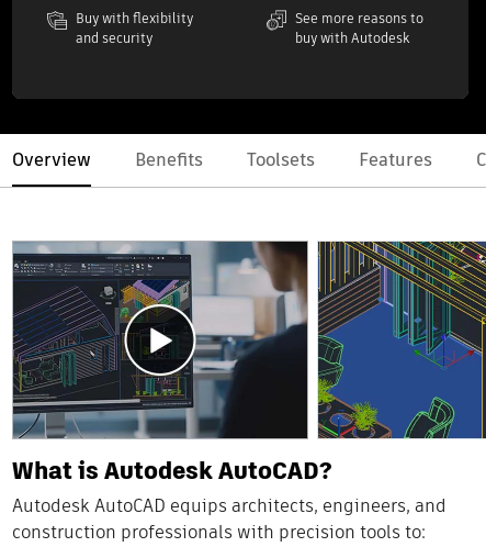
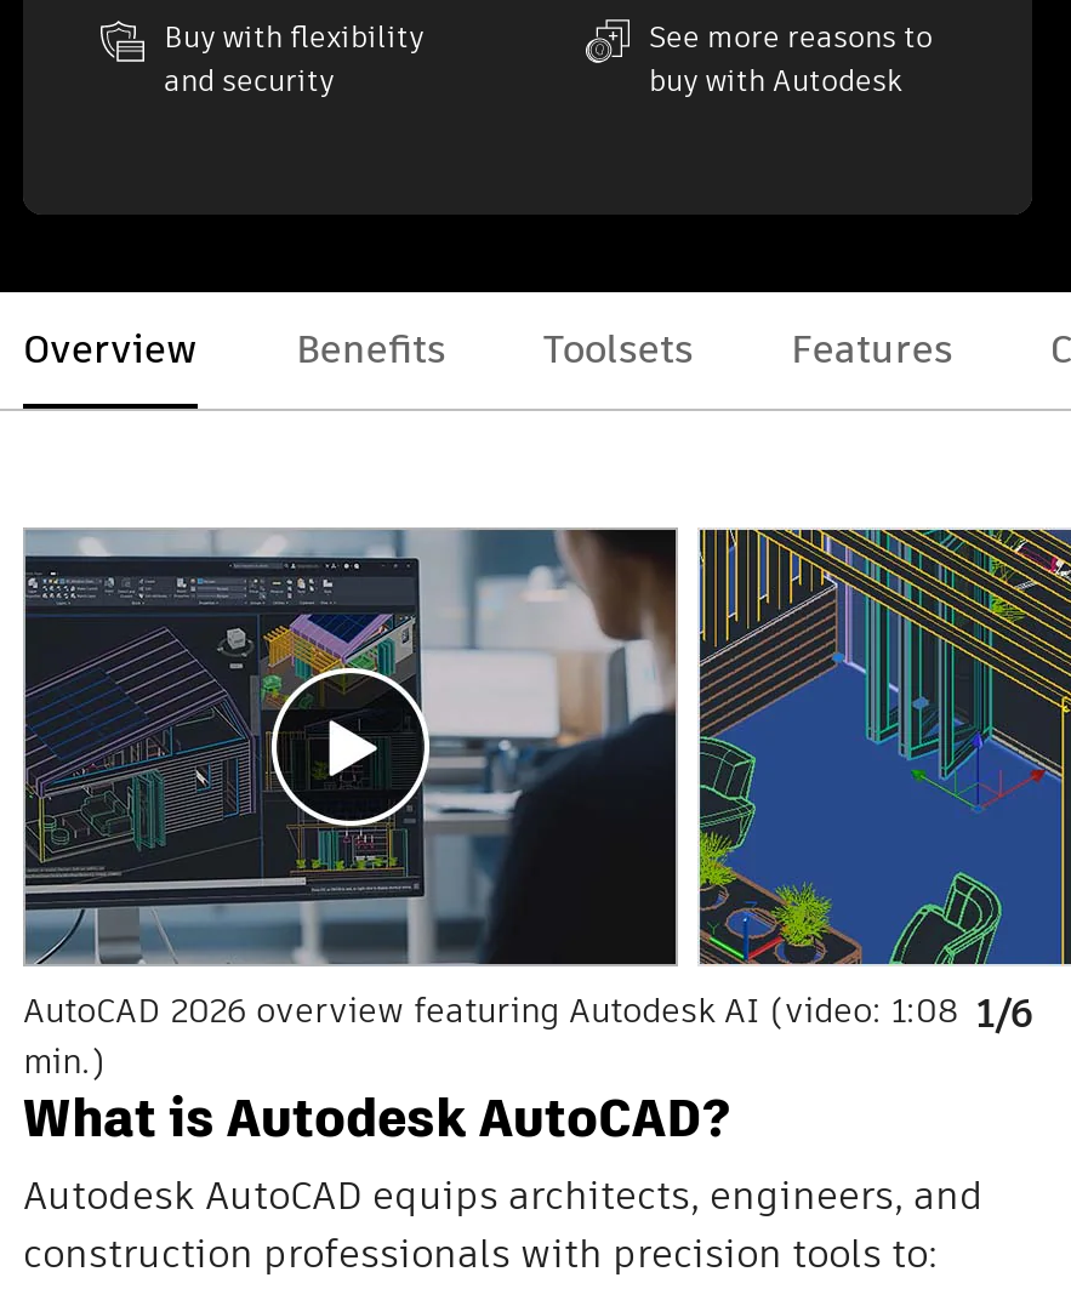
none -> [23,986,959,1086] AutoCAD 2026 overview featuring Autodesk AI (video: 1:08 | min.)
none -> [976,986,1032,1042] 1/6

